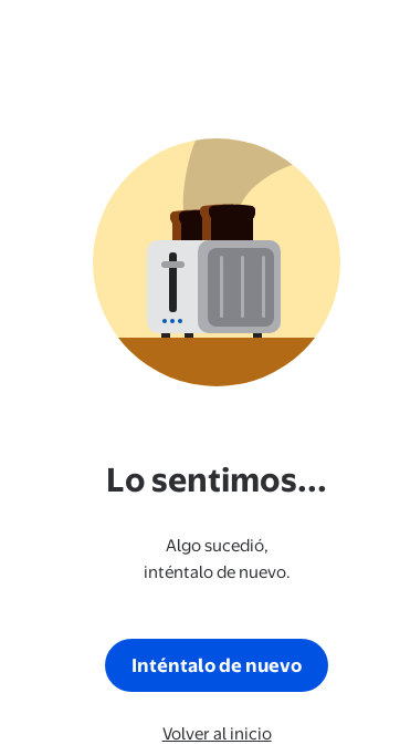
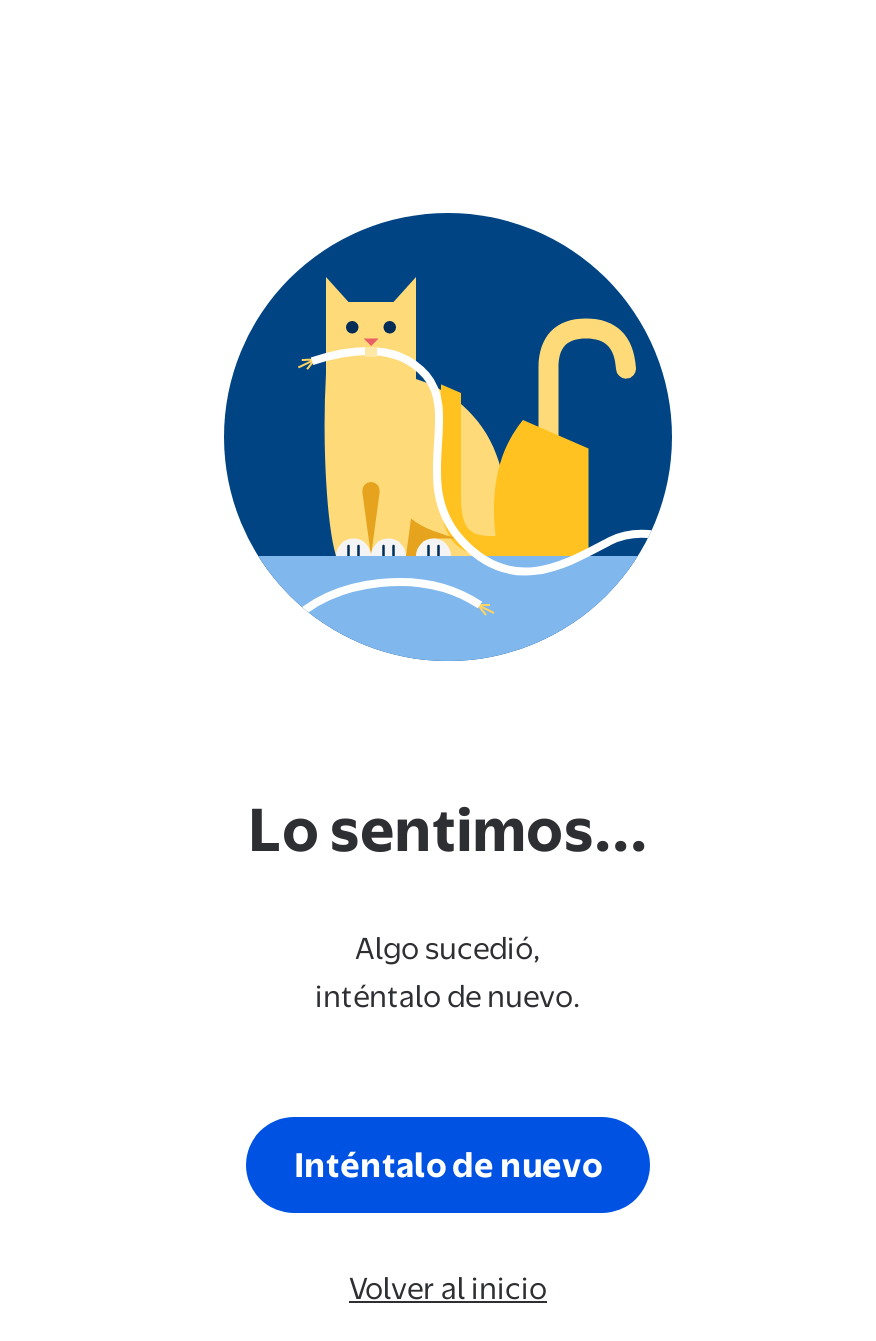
[93,138,340,387] [image] -> [222,211,674,663] [image]

